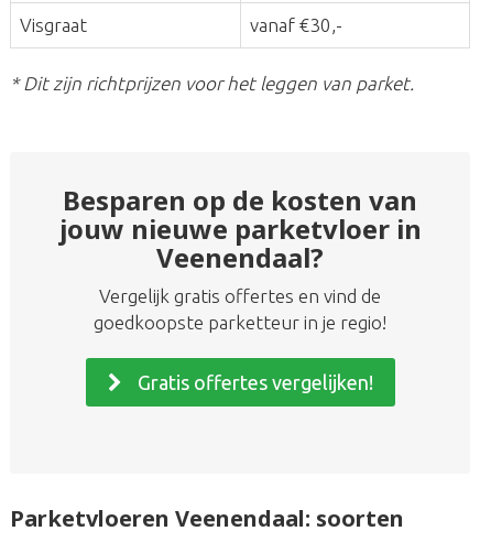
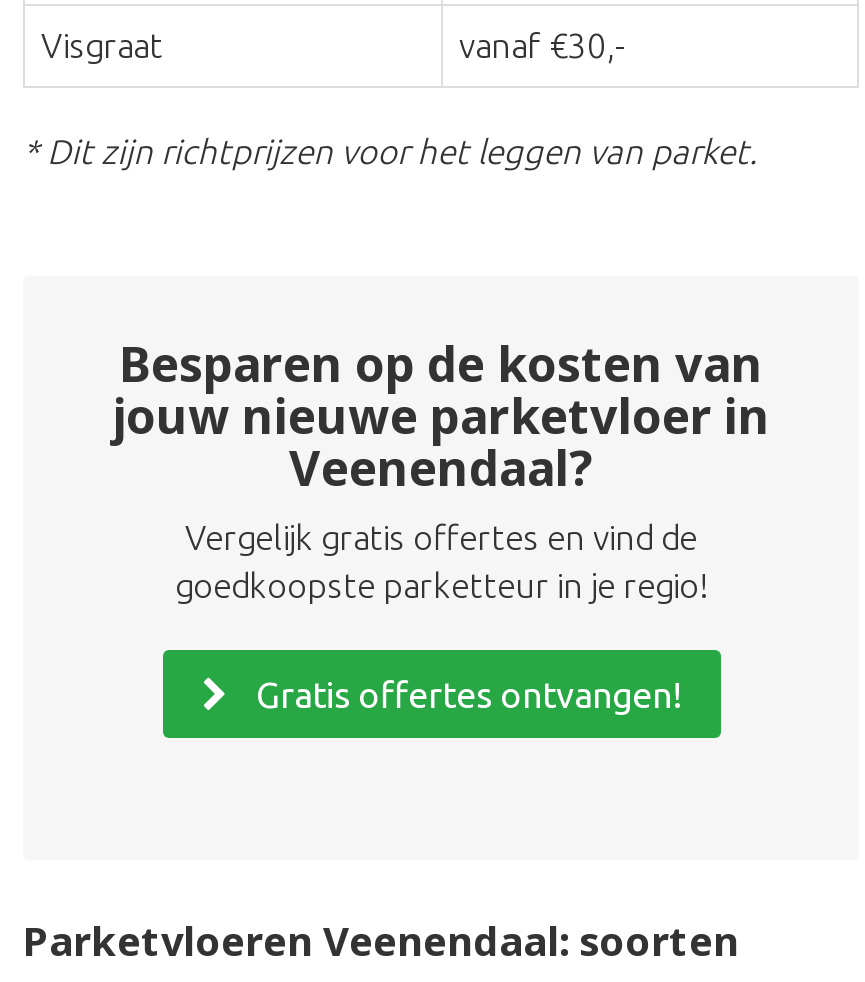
[133,371,373,394] Gratis offertes vergelijken! -> [248,674,680,714] Gratis offertes ontvangen!

